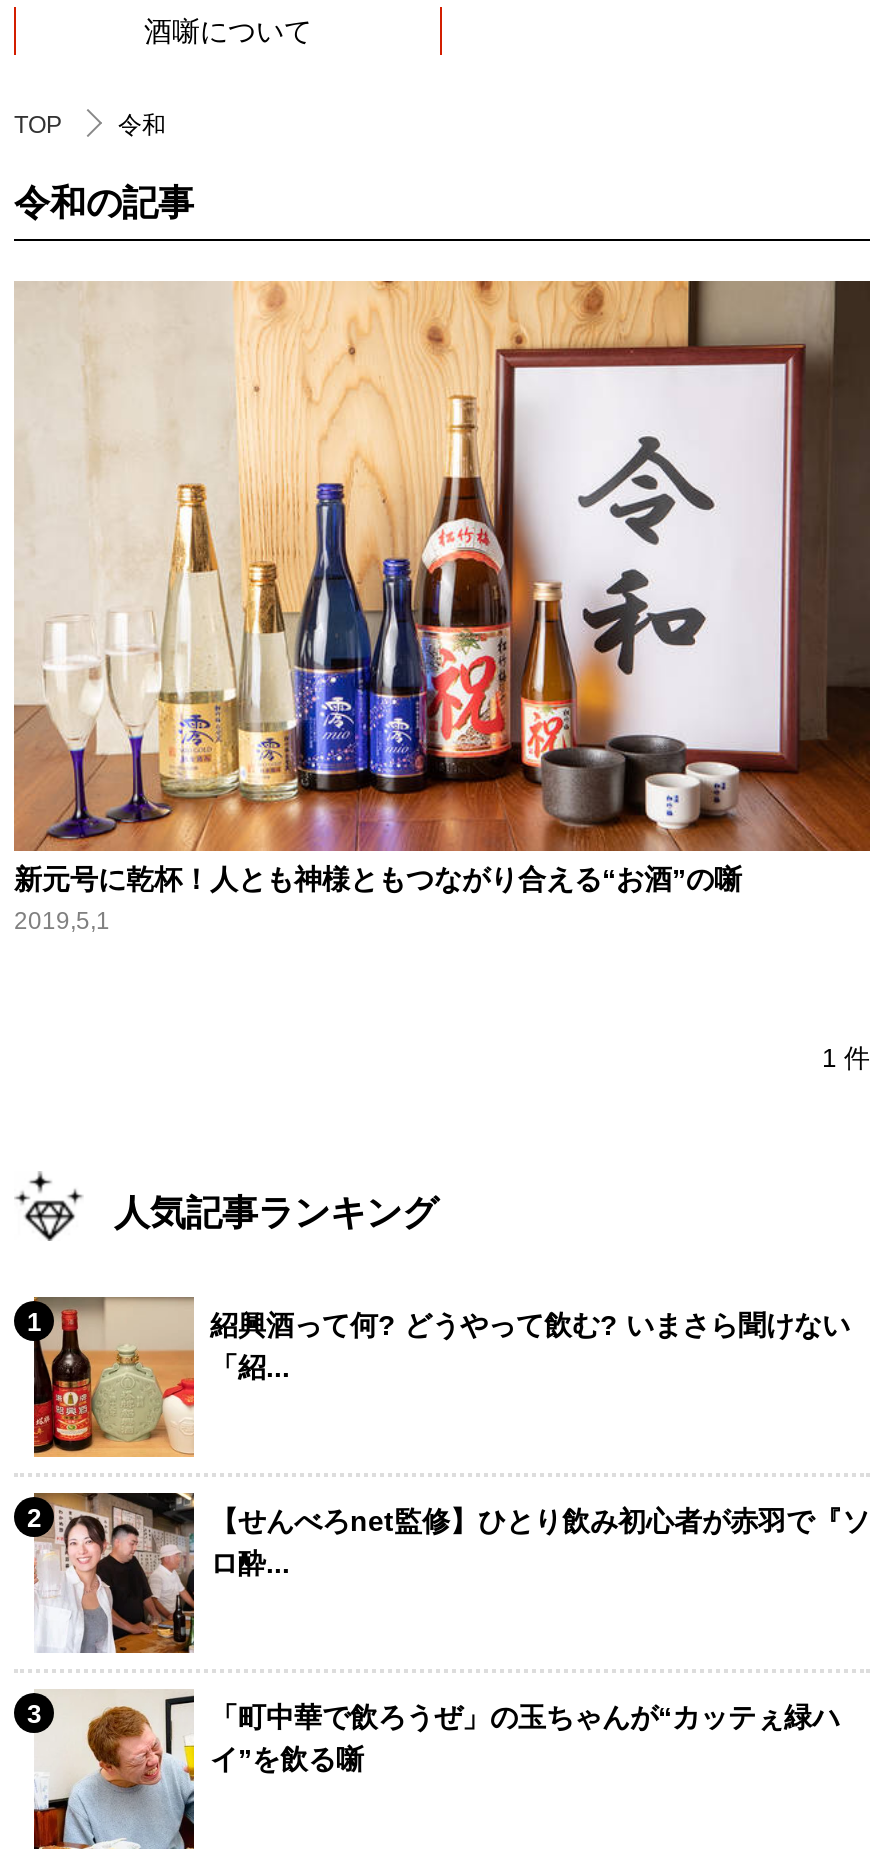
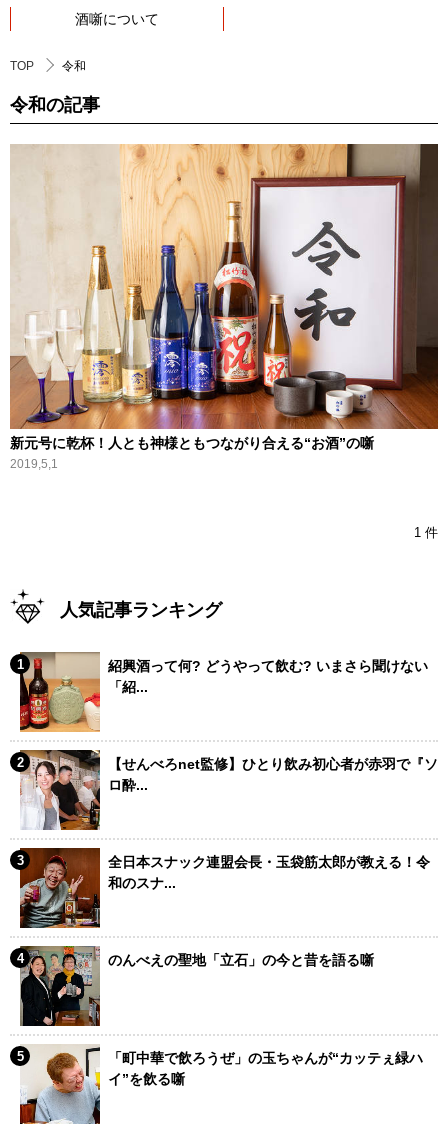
none -> [18,945,374,1027] [image] | のんべえの聖地「立石」の今と昔を語る噺
none -> [20,848,430,929] [image] | 全日本スナック連盟会長・玉袋筋太郎が教える！令 | 和のスナ...

